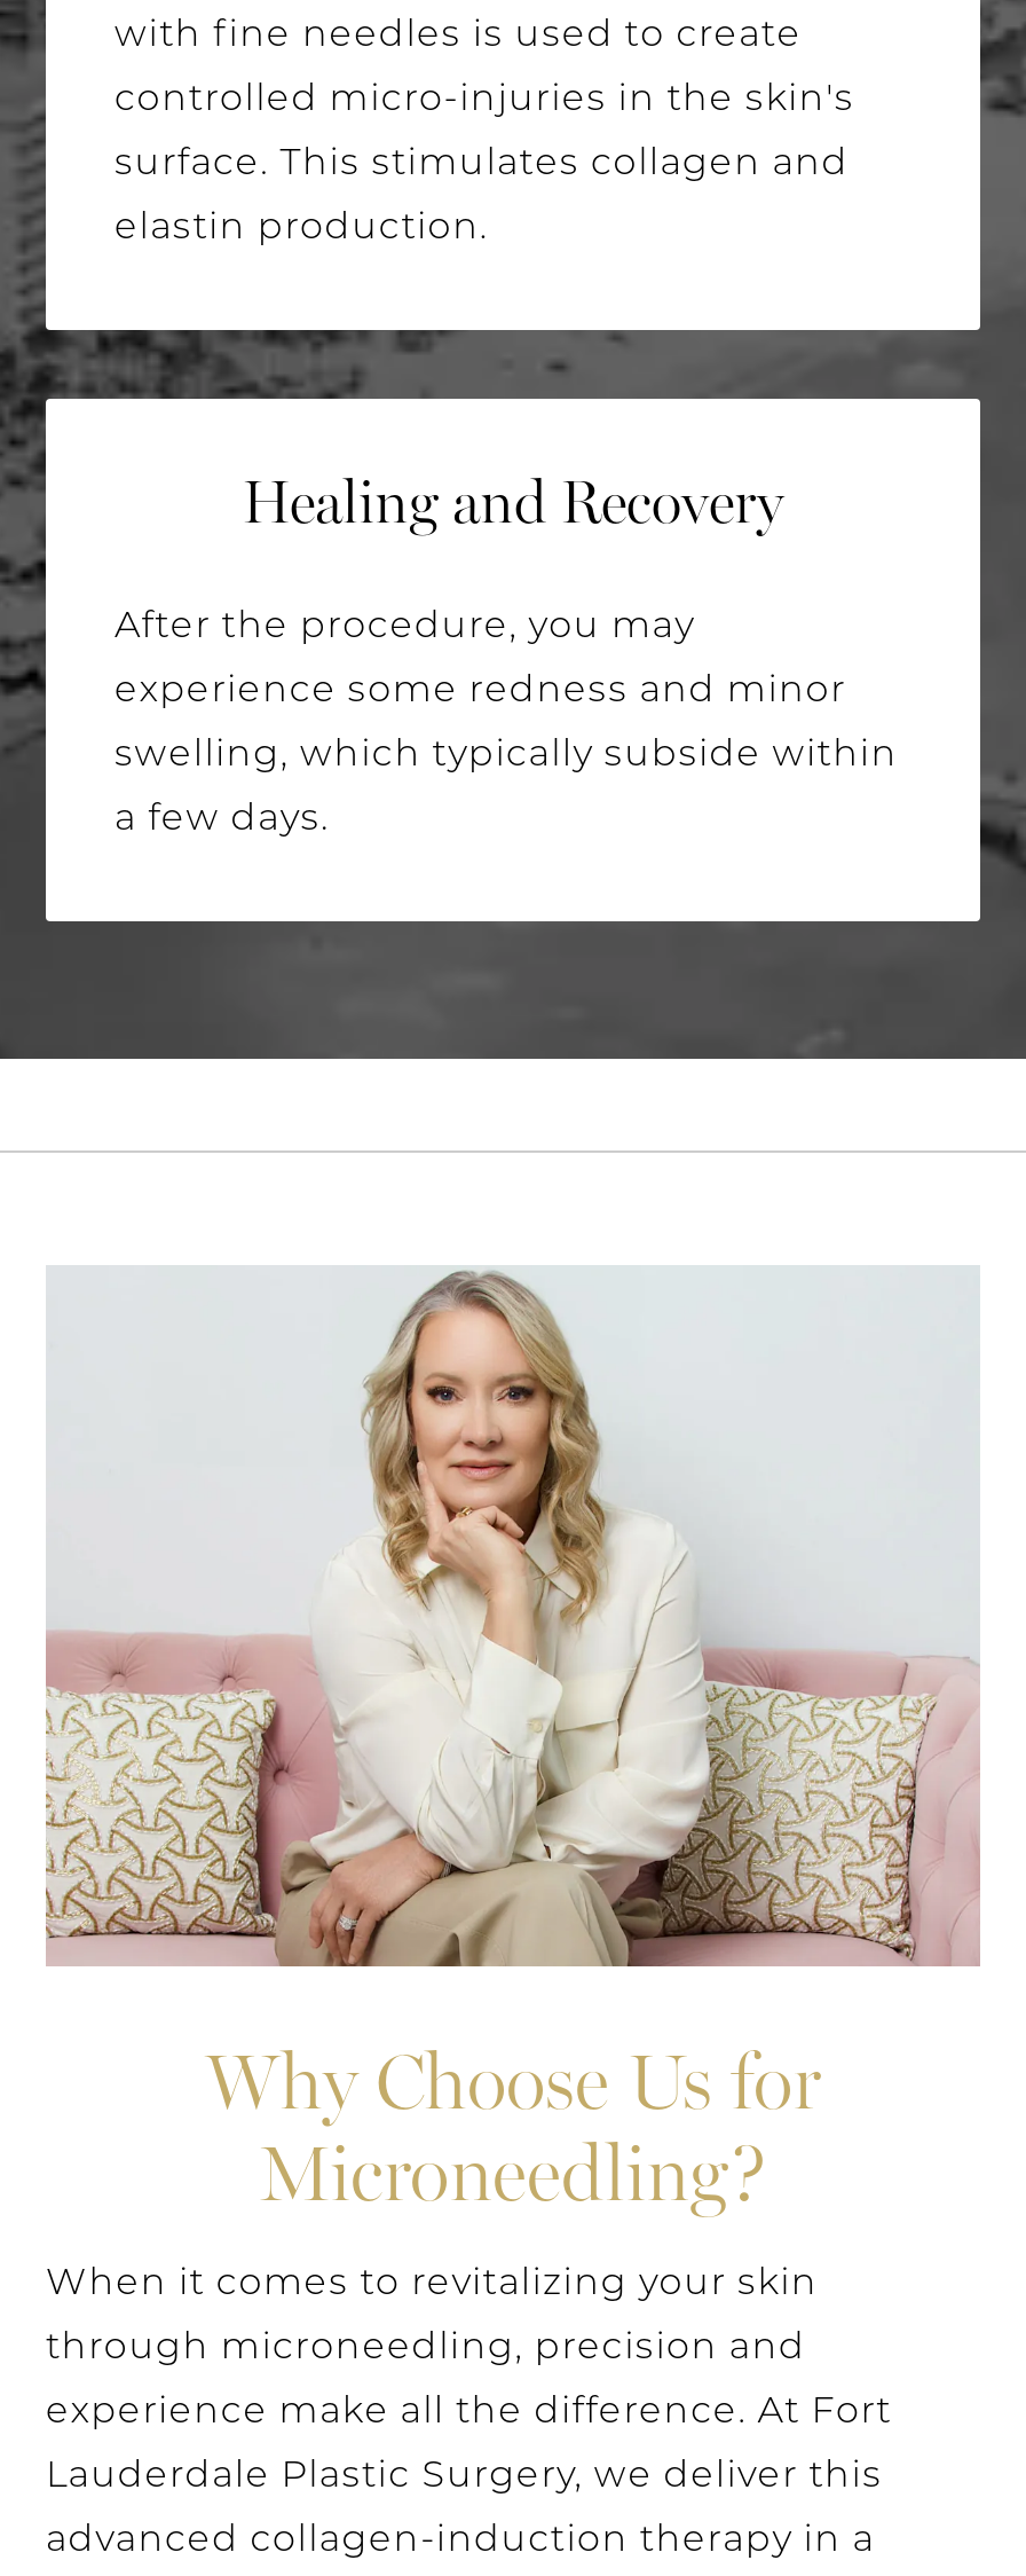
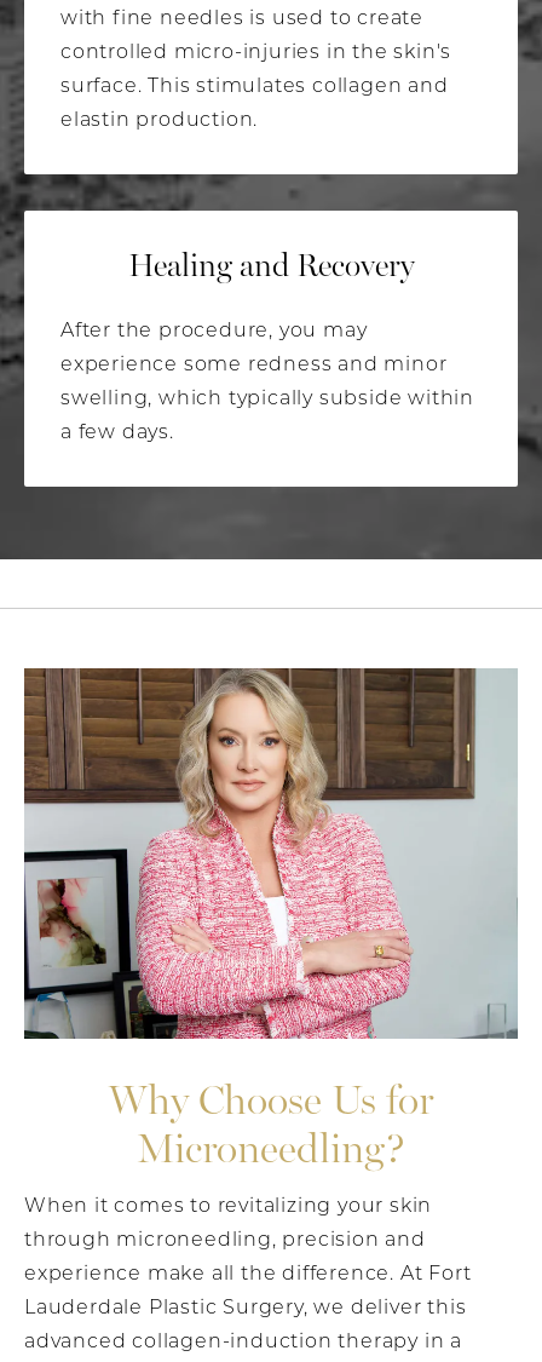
[44,1265,980,1969] [image] -> [23,667,518,1040] [image]

